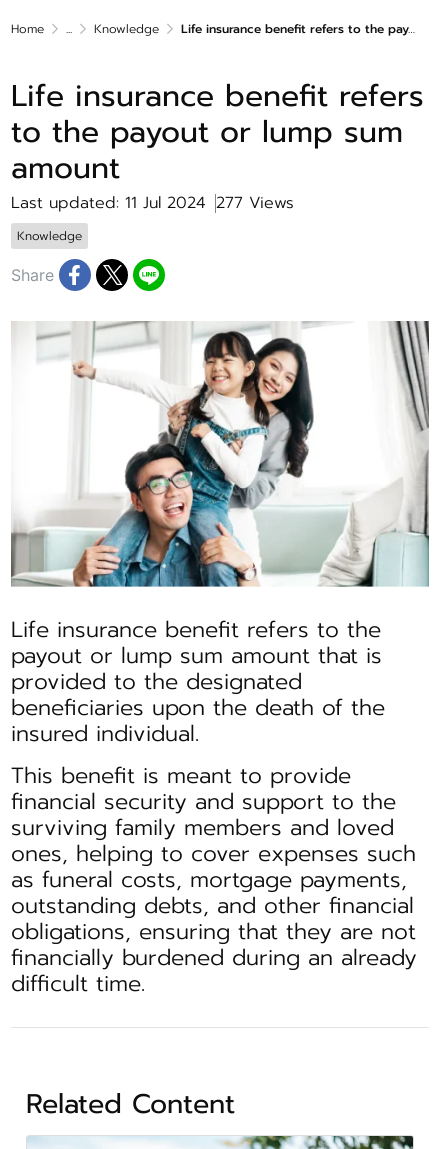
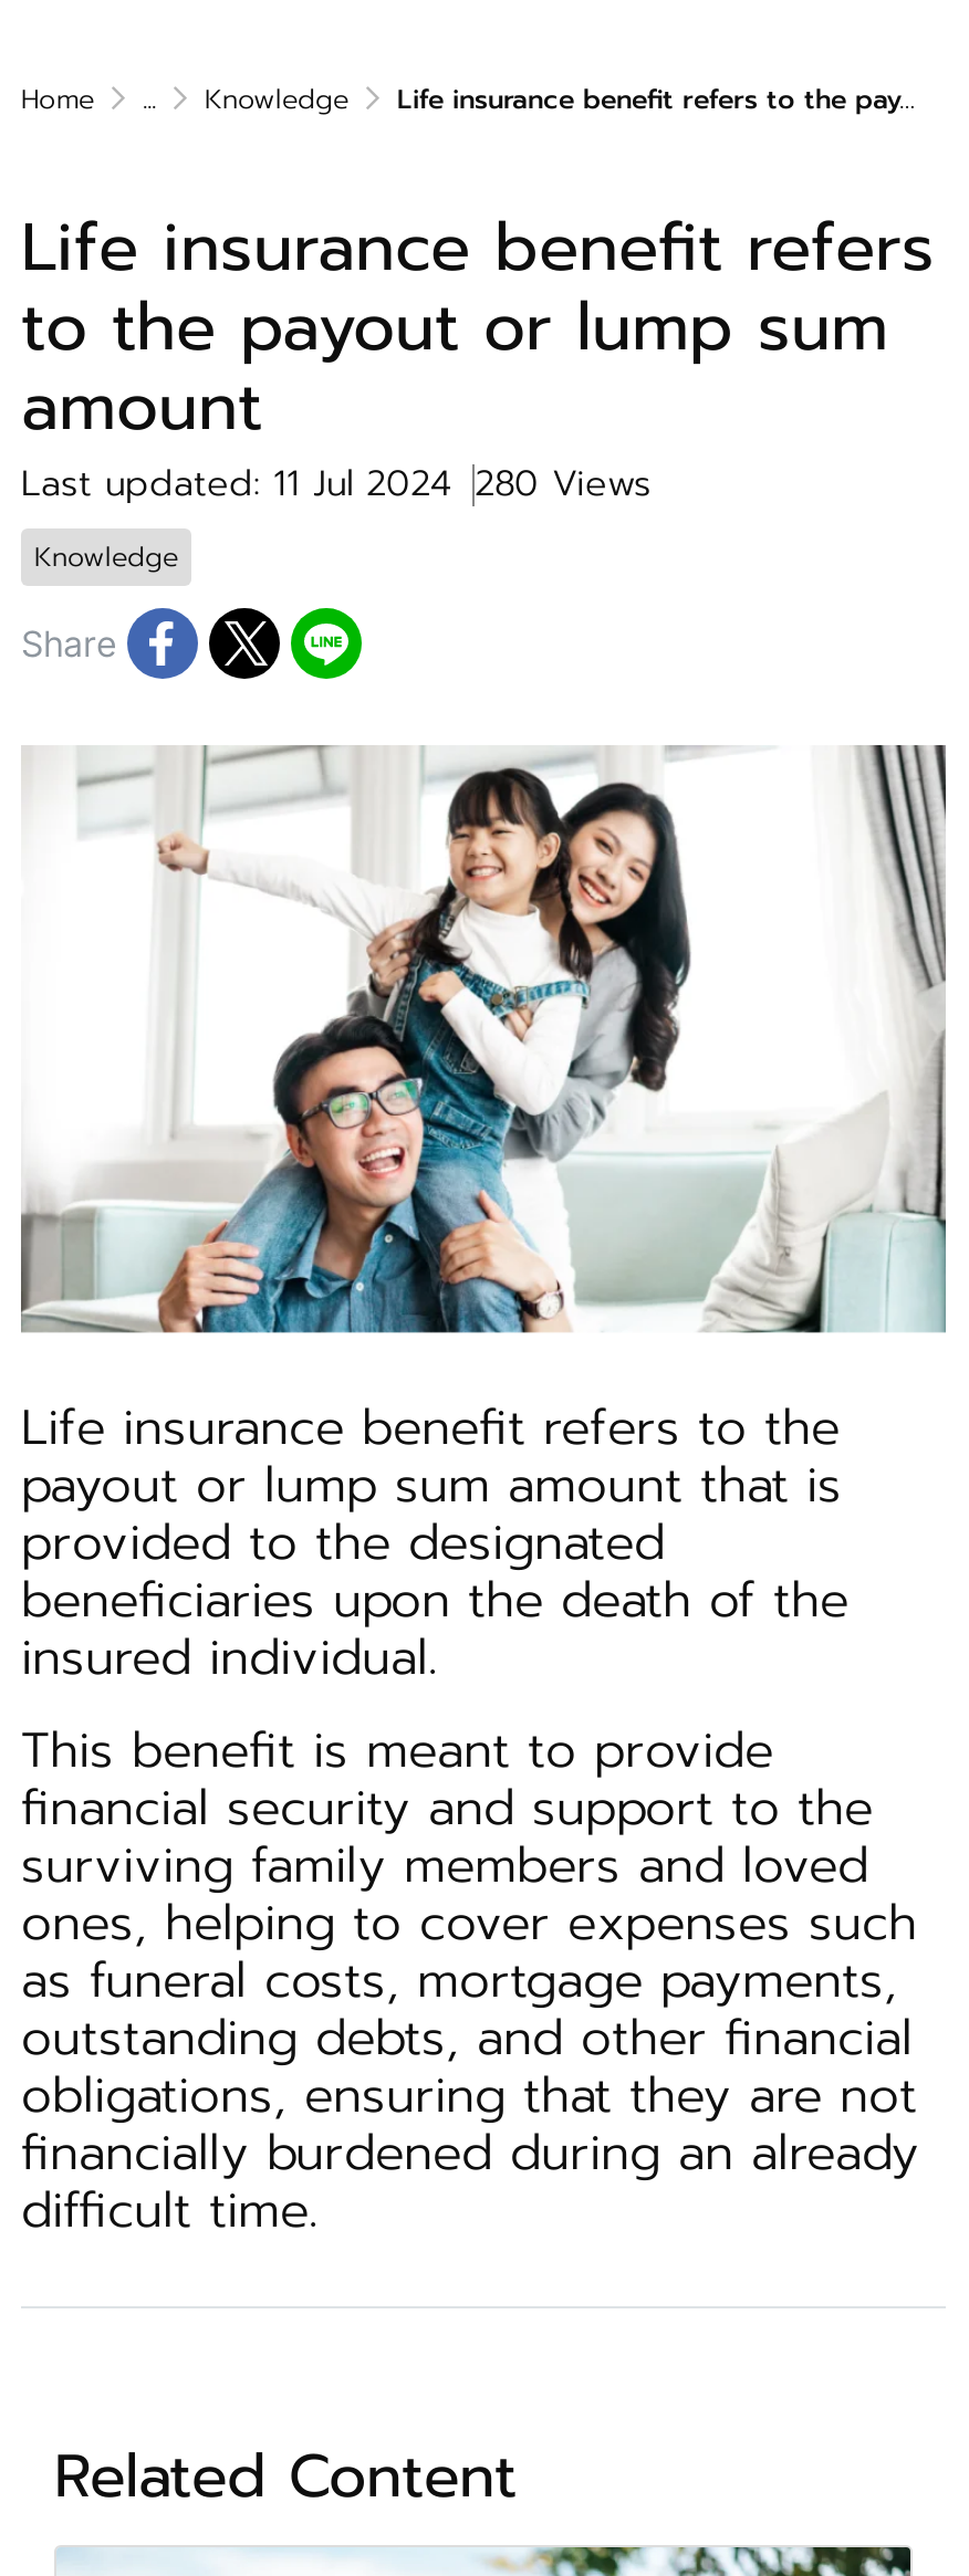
[11,191,294,215] Last updated: 11 Jul 2024 277 Views -> [21,458,652,511] Last updated: 11 Jul 2024 280 Views

